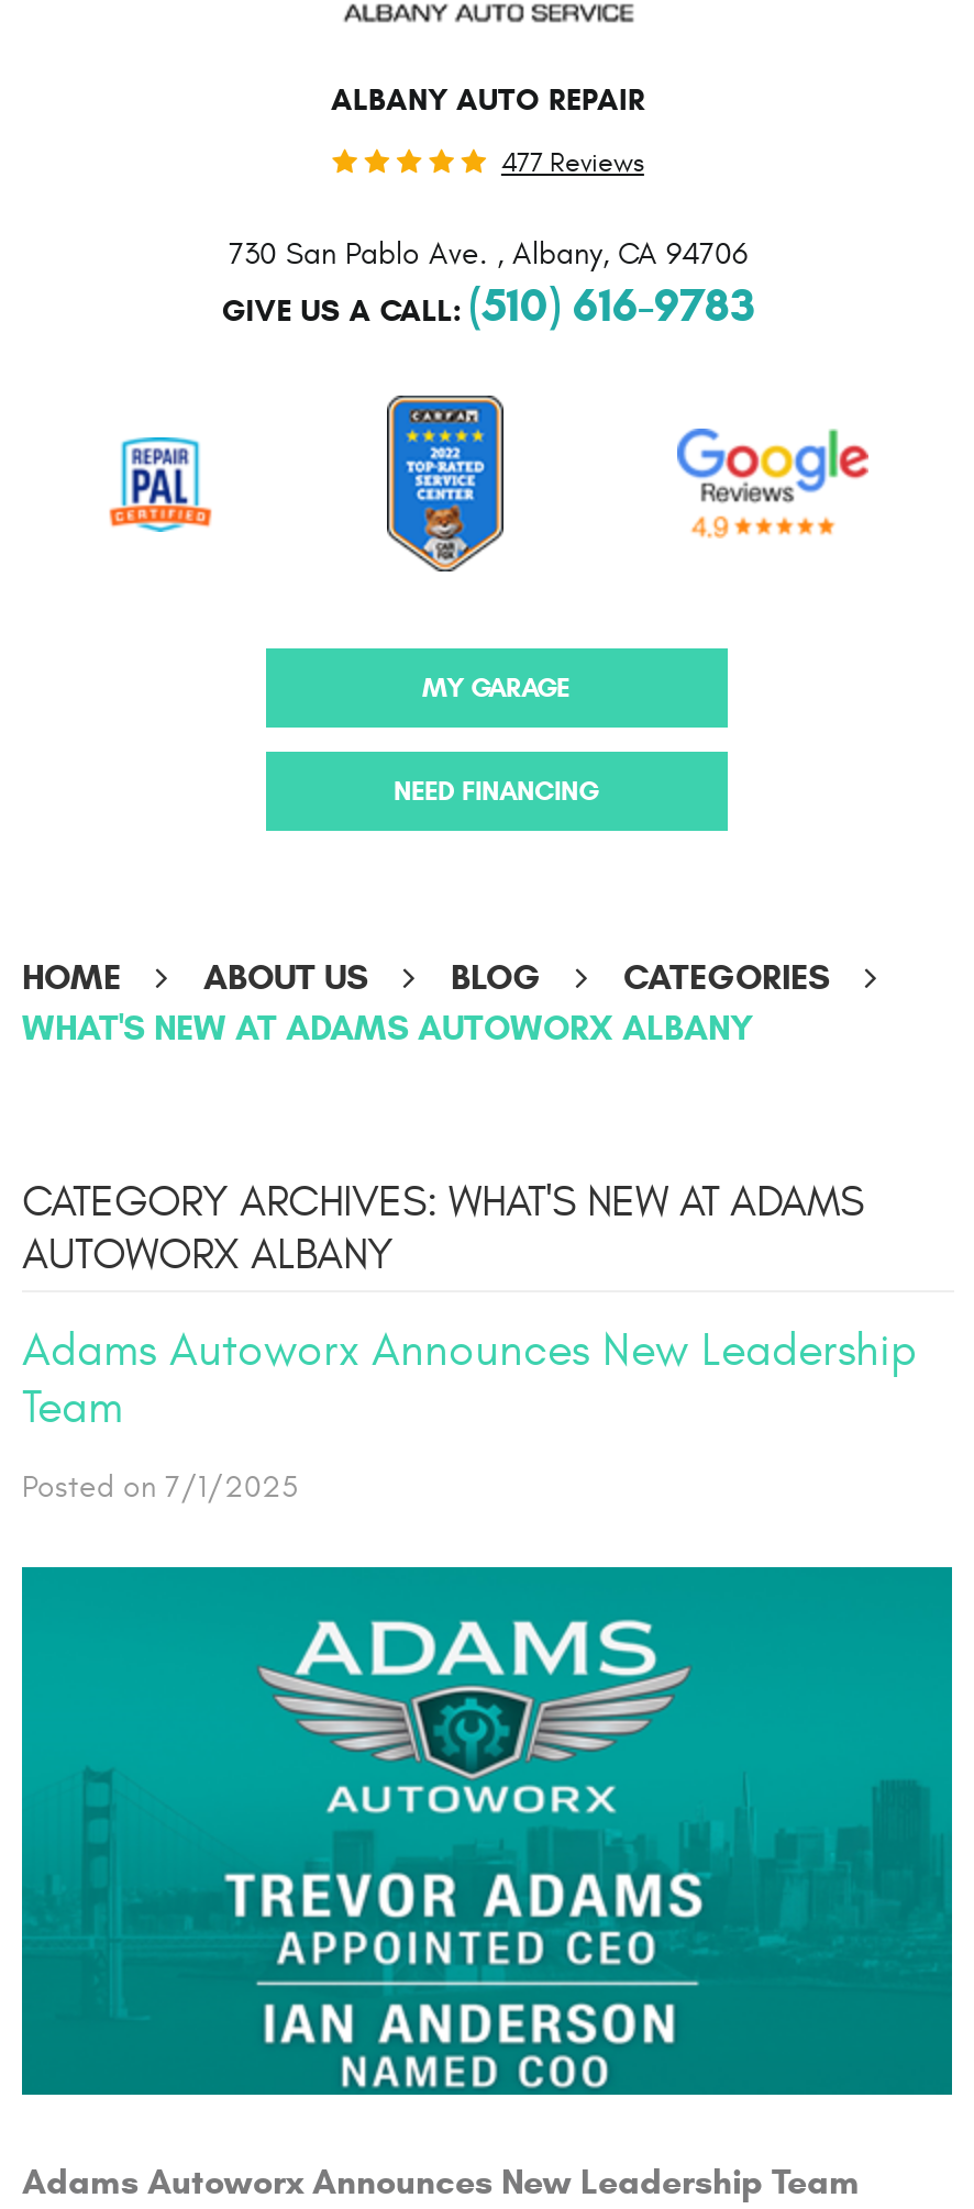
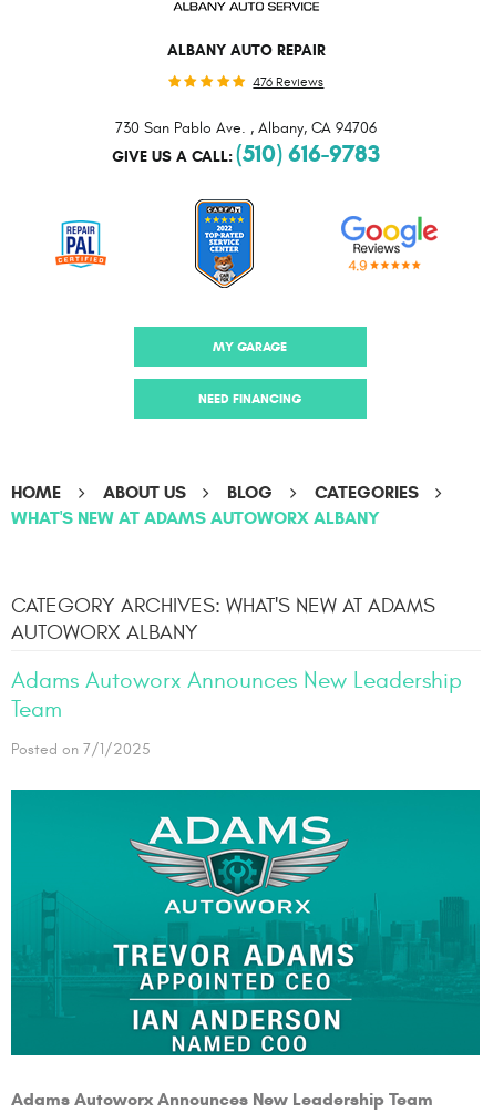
[501,148,644,178] 477 Reviews -> [253,74,324,90] 476 Reviews

